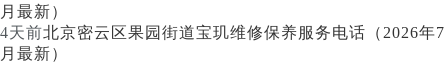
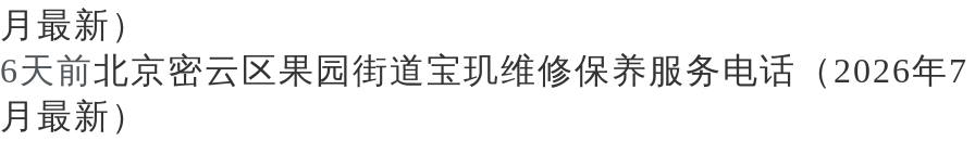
[0,24,445,41] 4天前北京密云区果园街道宝玑维修保养服务电话（2026年7 -> [0,53,968,90] 6天前北京密云区果园街道宝玑维修保养服务电话（2026年7

